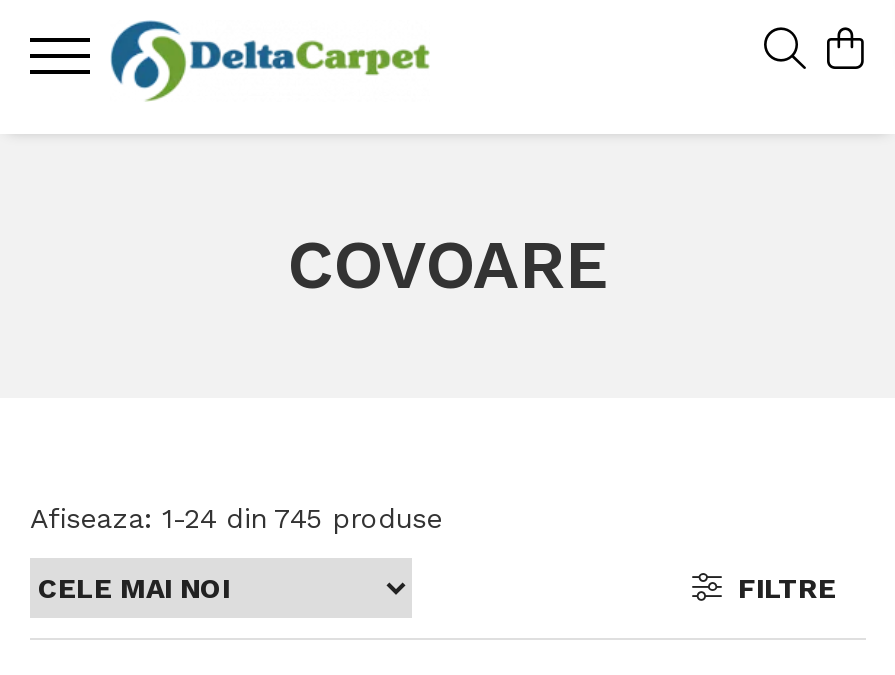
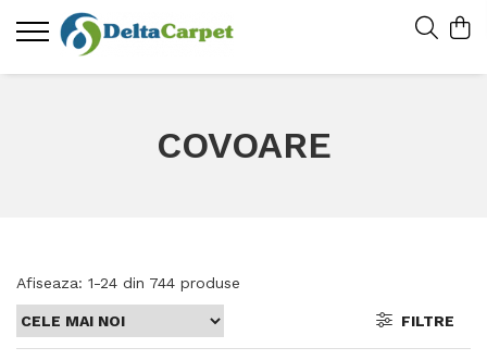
[30,502,442,534] Afiseaza: 1-24 din 745 produse -> [16,274,240,291] Afiseaza: 1-24 din 744 produse

